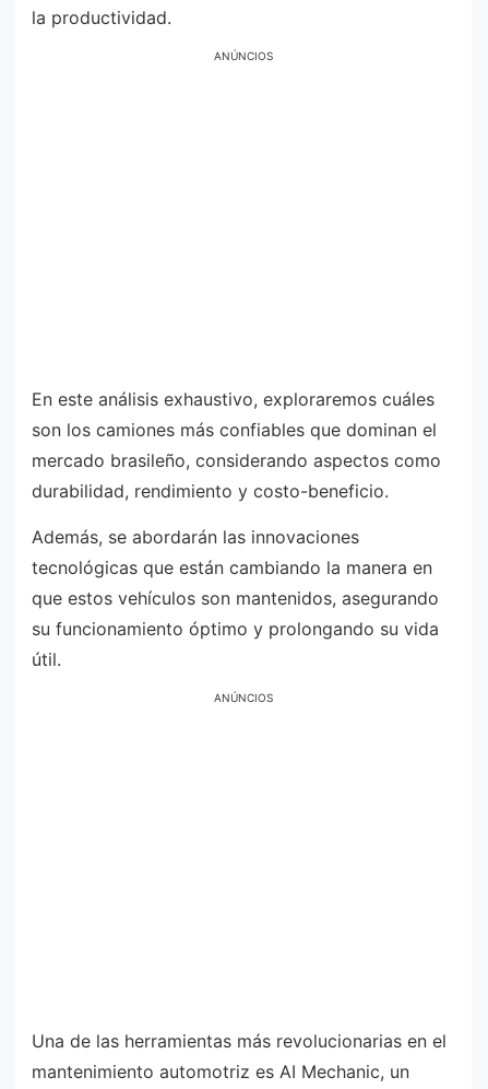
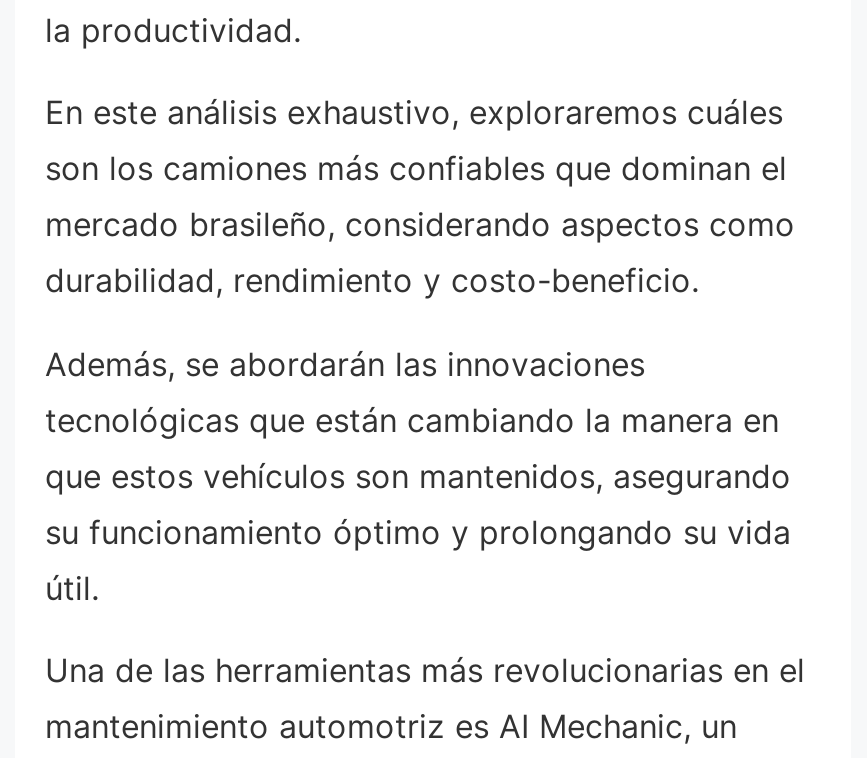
[214,49,273,62] ANÚNCIOS -> none
[214,691,273,704] ANÚNCIOS -> none

